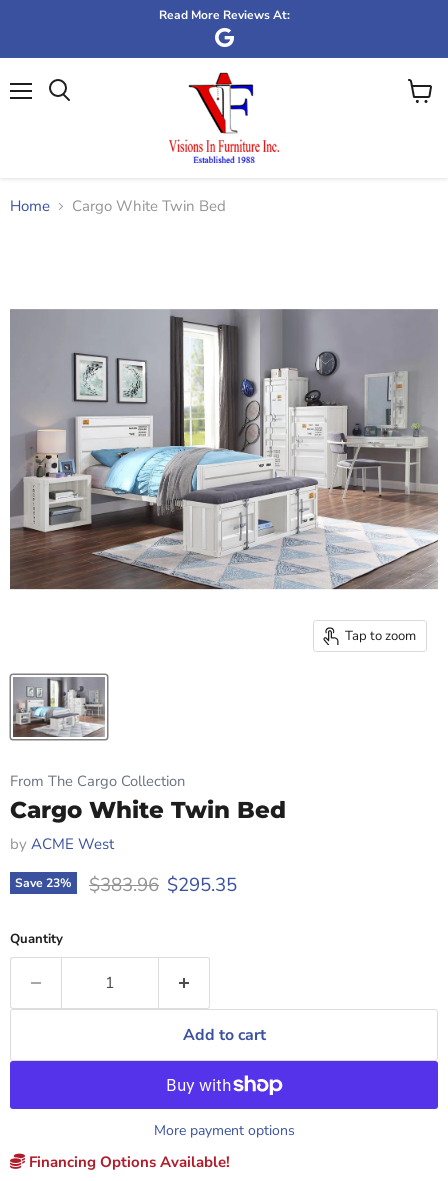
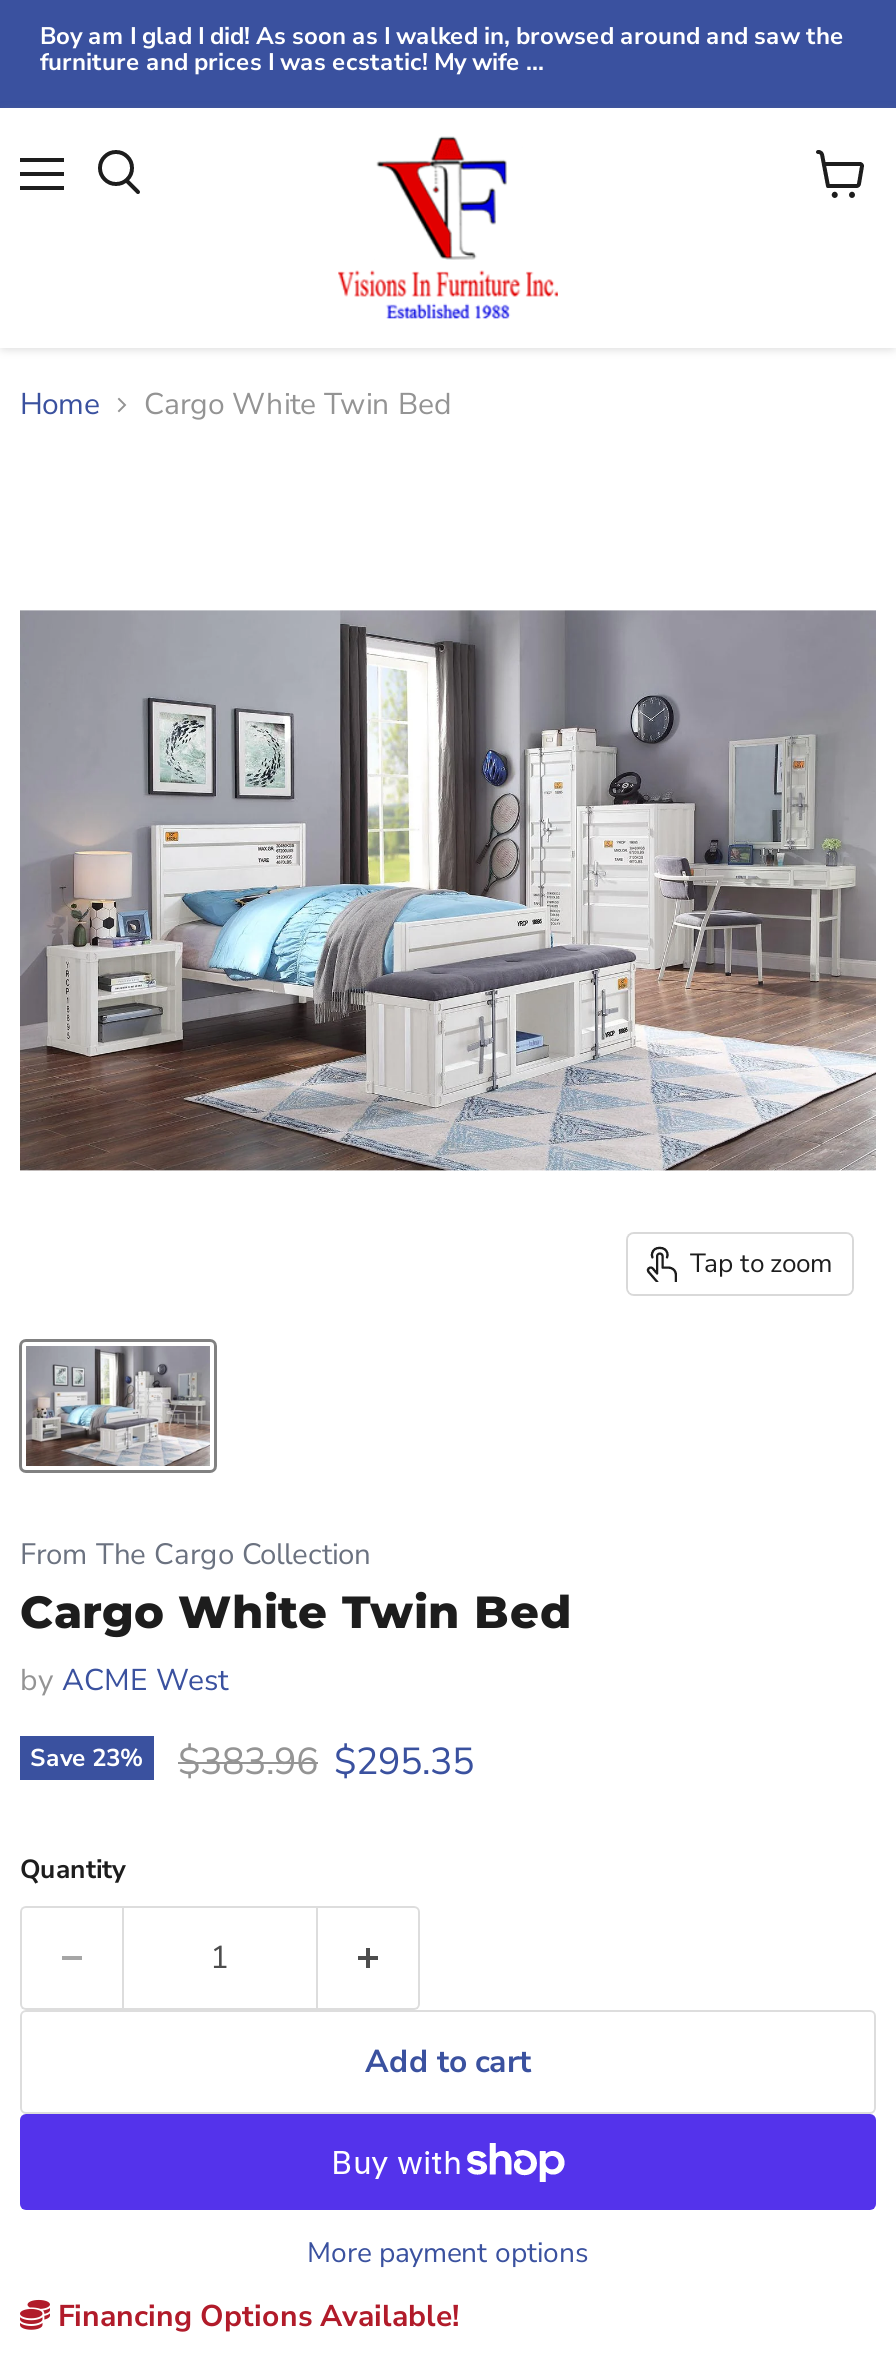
[158,7,289,23] Read More Reviews At: -> [40,20,844,78] Boy am I glad I did! As soon as I walked in, browsed around and saw the | furniture and prices I was ecstatic! My wife ...

